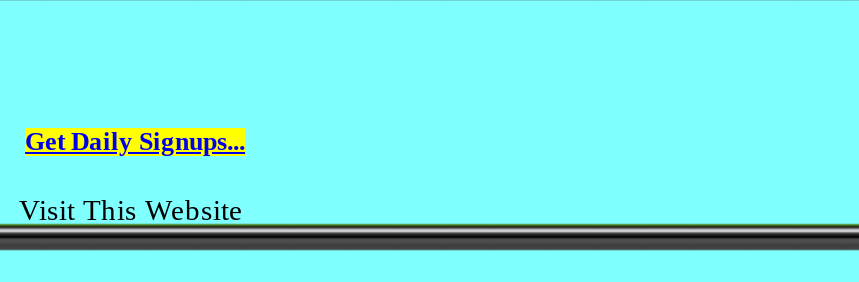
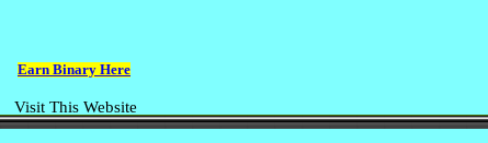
[25,126,245,156] Get Daily Signups... -> [18,61,130,78] Earn Binary Here

